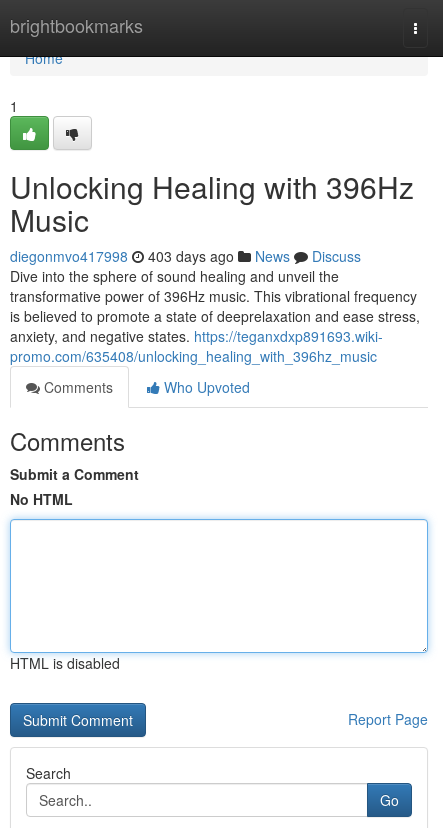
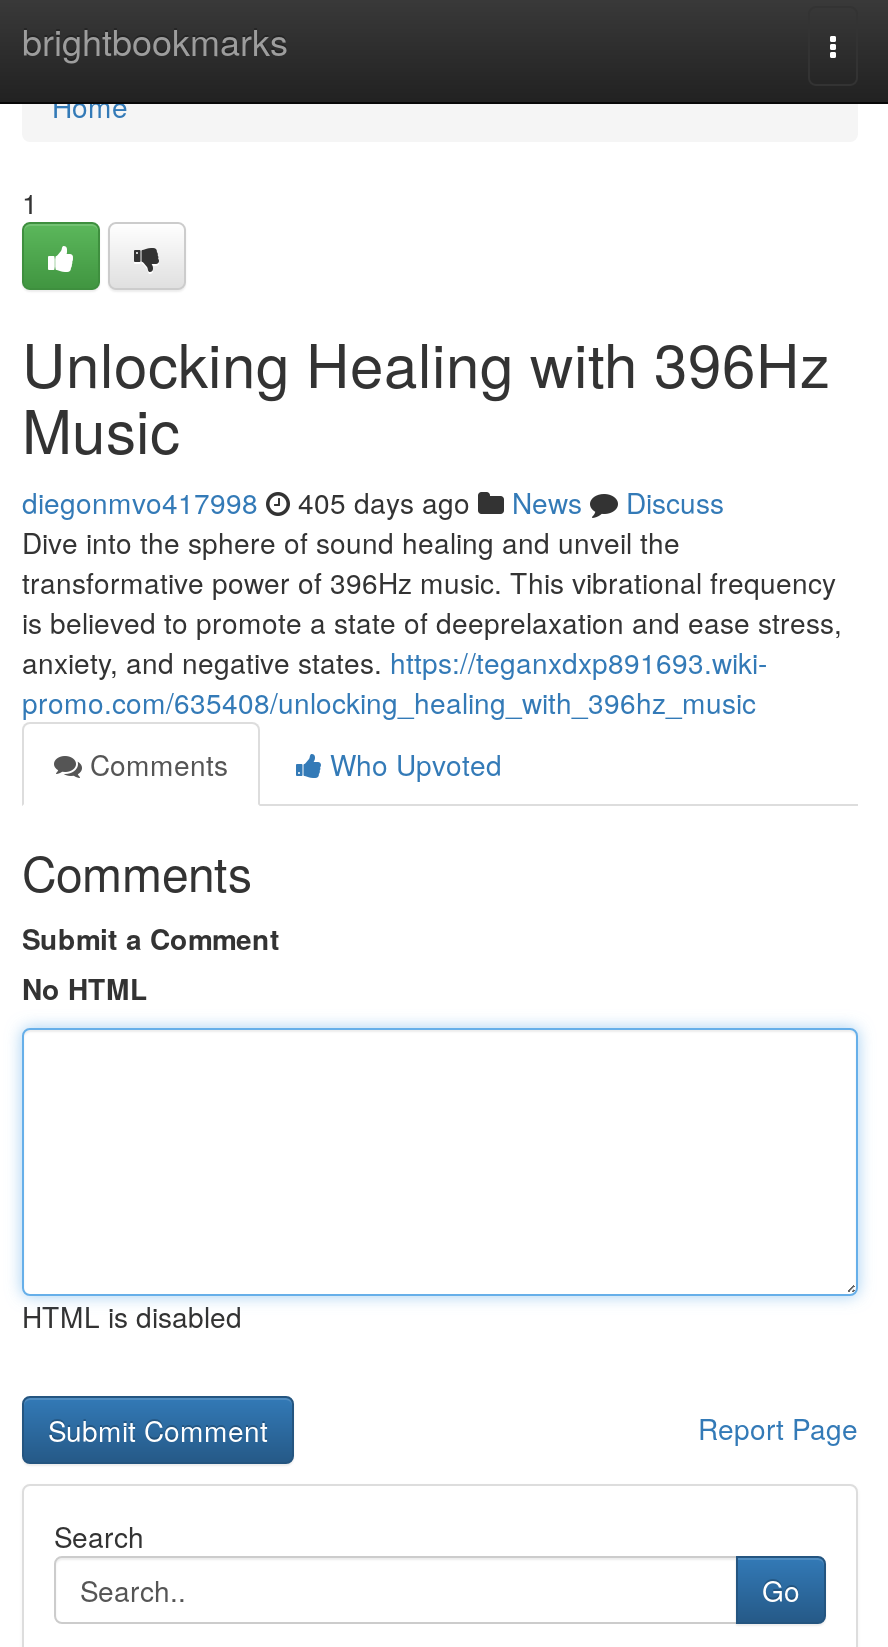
[10,246,361,266] diegonmvo417998 403 days ago News Discuss -> [22,482,724,522] diegonmvo417998 405 days ago News Discuss

